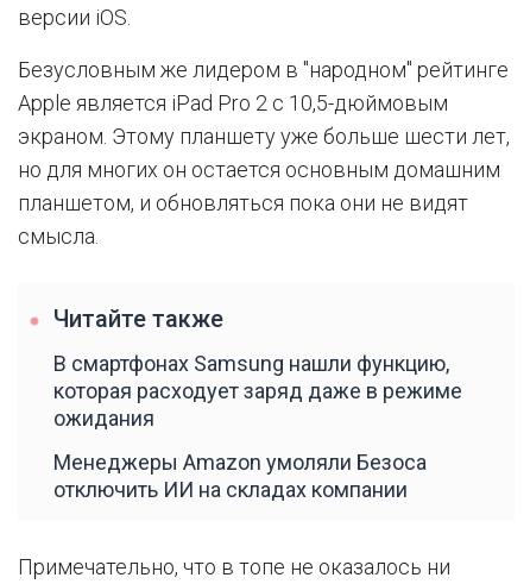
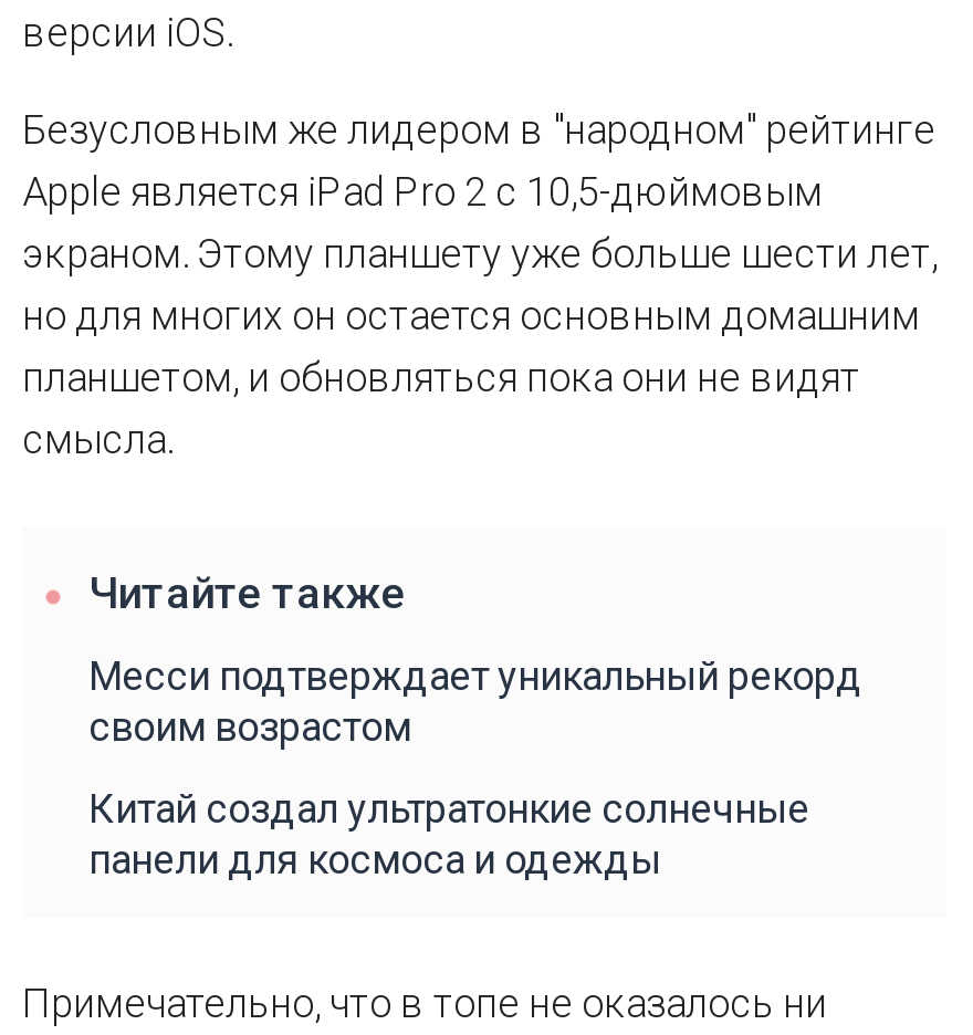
[53,351,462,431] В смартфонах Samsung нашли функцию, | которая расходует заряд даже в режиме | ожидания -> [88,652,862,750] Месси подтверждает уникальный рекорд | своим возрастом
[53,450,427,502] Менеджеры Amazon умоляли Безоса | отключить ИИ на складах компании -> [88,785,809,882] Китай создал ультратонкие солнечные | панели для космоса и одежды

